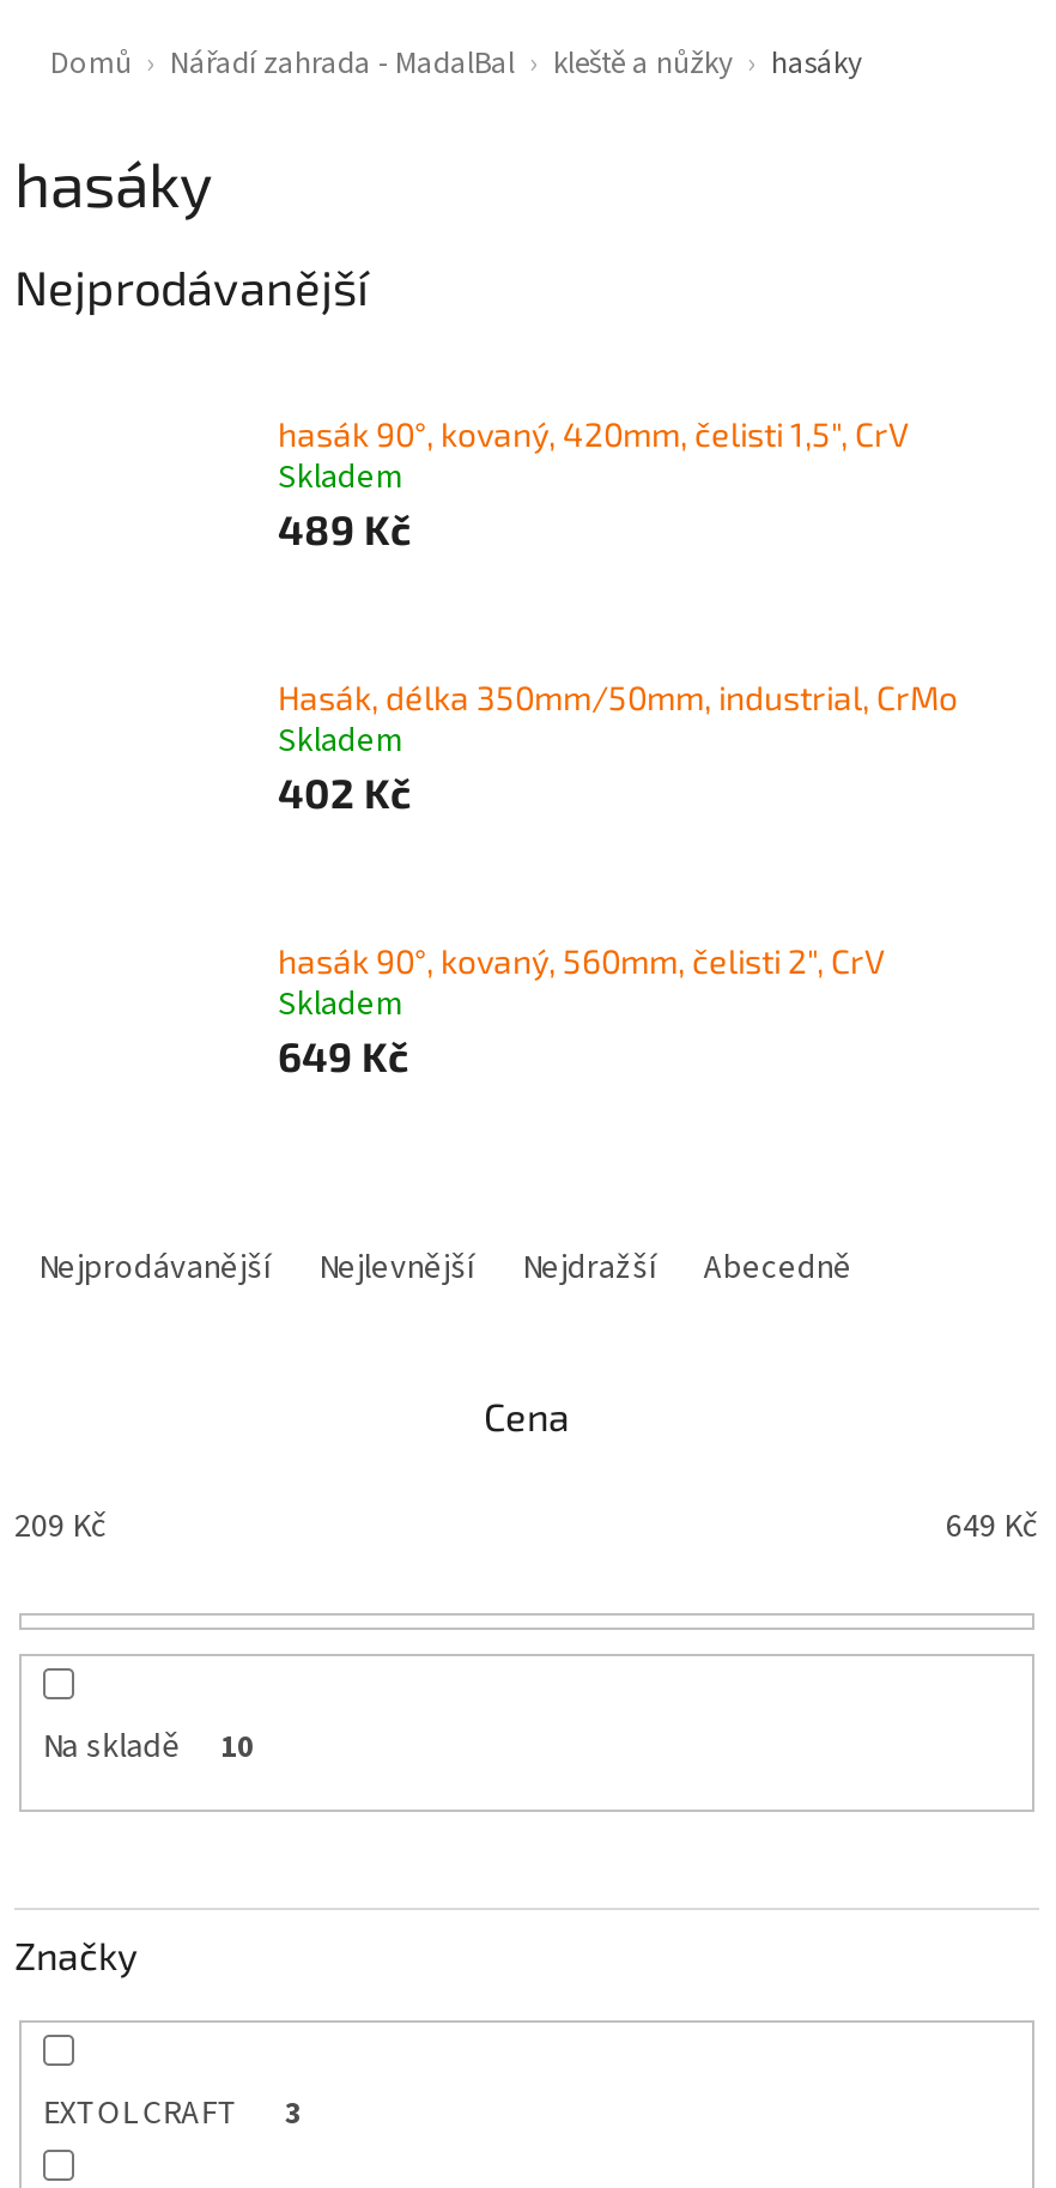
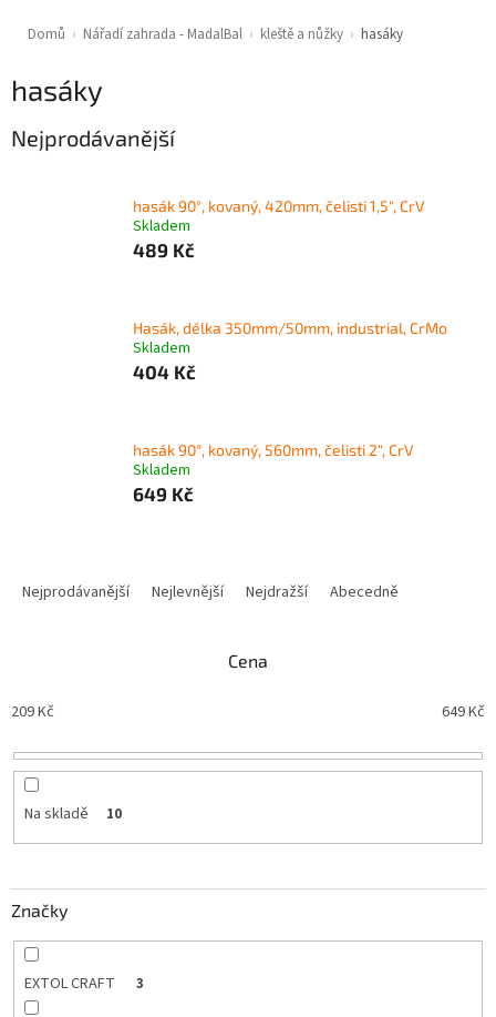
[278,767,412,815] 402 Kč -> [133,360,196,383] 404 Kč

